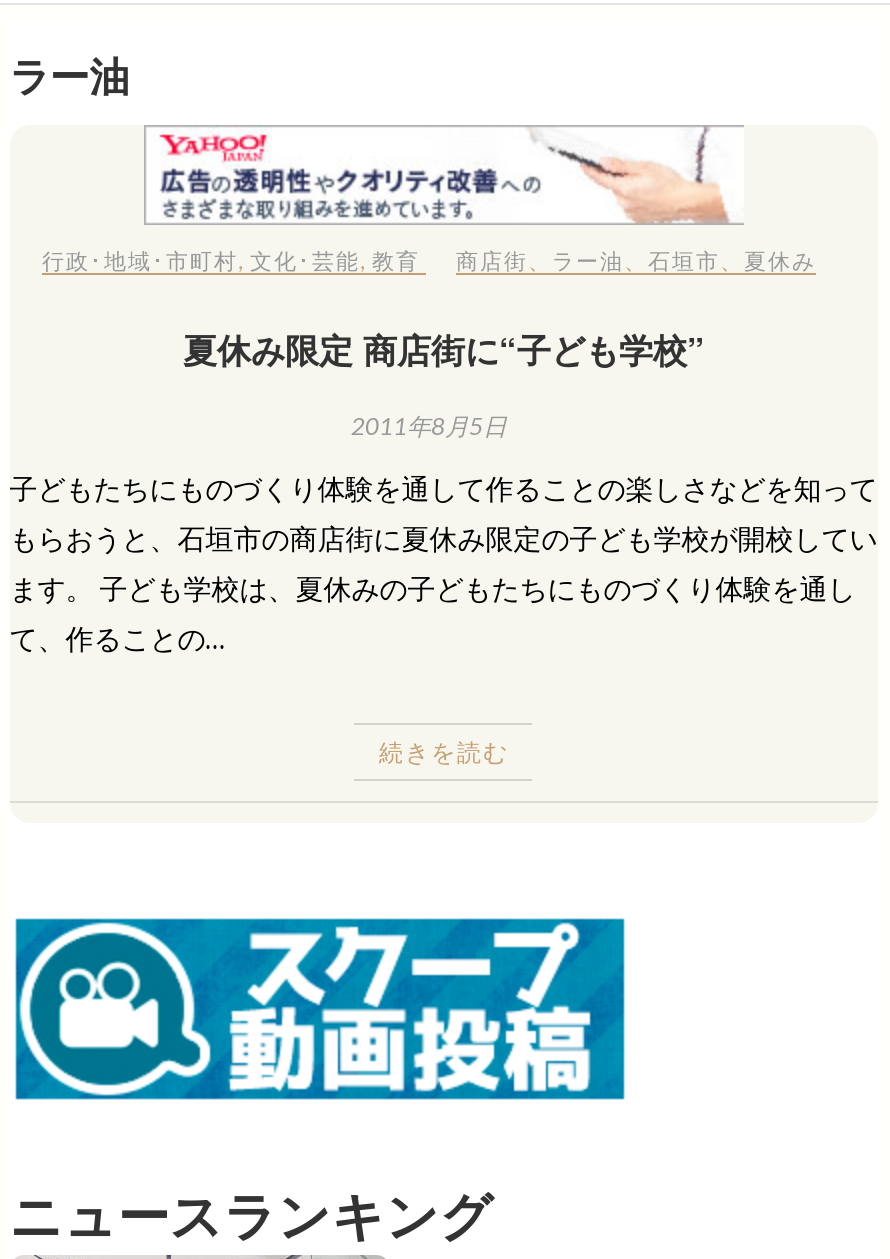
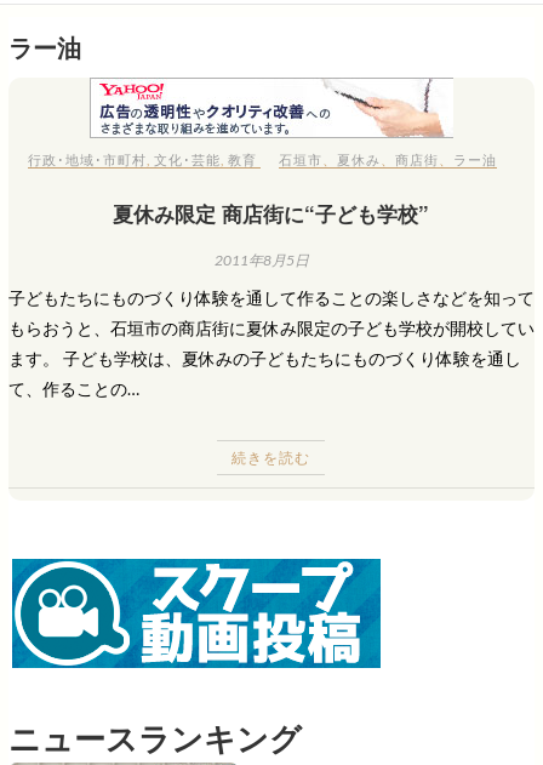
[456,247,816,273] 商店街、ラー油、石垣市、夏休み -> [279,151,497,167] 石垣市、夏休み、商店街、ラー油

